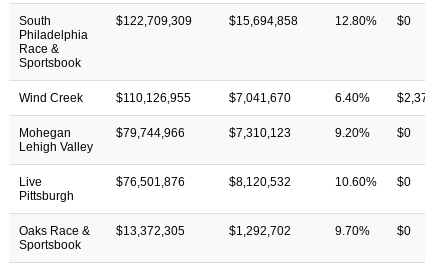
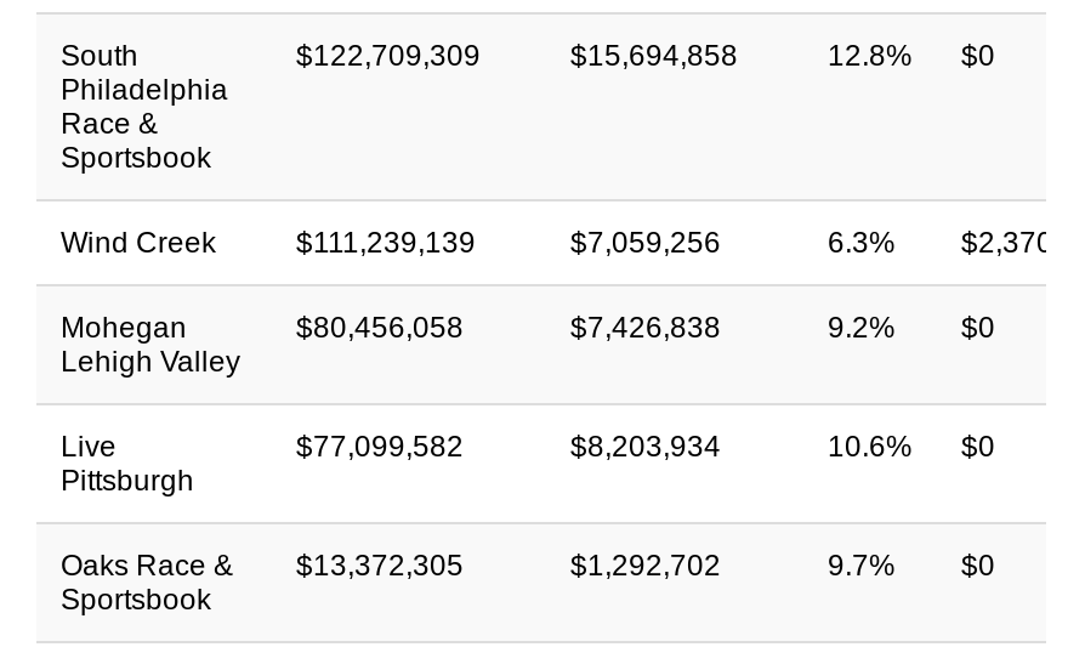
[335,14,411,28] 12.80% $0 -> [828,39,995,73] 12.8% $0
[116,91,191,105] $110,126,955 -> [296,226,476,260] $111,239,139
[229,91,291,105] $7,041,670 -> [570,226,721,260] $7,059,256
[335,91,370,105] 6.40% -> [828,226,896,260] 6.3%
[116,126,185,140] $79,744,966 -> [296,311,464,345] $80,456,058
[229,126,291,140] $7,310,123 -> [570,311,721,345] $7,426,838
[335,126,411,140] 9.20% $0 -> [828,311,995,345] 9.2% $0
[116,175,185,189] $76,501,876 -> [296,430,464,464] $77,099,582
[229,175,291,189] $8,120,532 -> [570,430,721,464] $8,203,934
[335,175,411,189] 10.60% $0 -> [828,430,995,464] 10.6% $0
[335,224,411,238] 9.70% $0 -> [828,549,995,583] 9.7% $0

